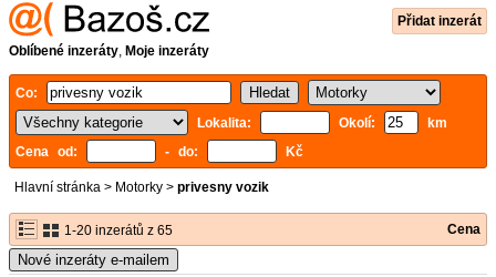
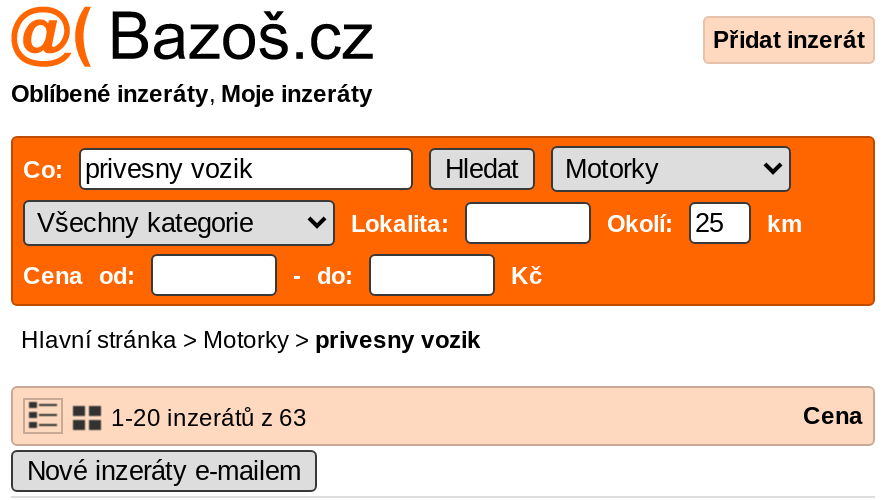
[61,223,173,238] 1-20 inzerátů z 65 -> [105,404,307,432] 1-20 inzerátů z 63

